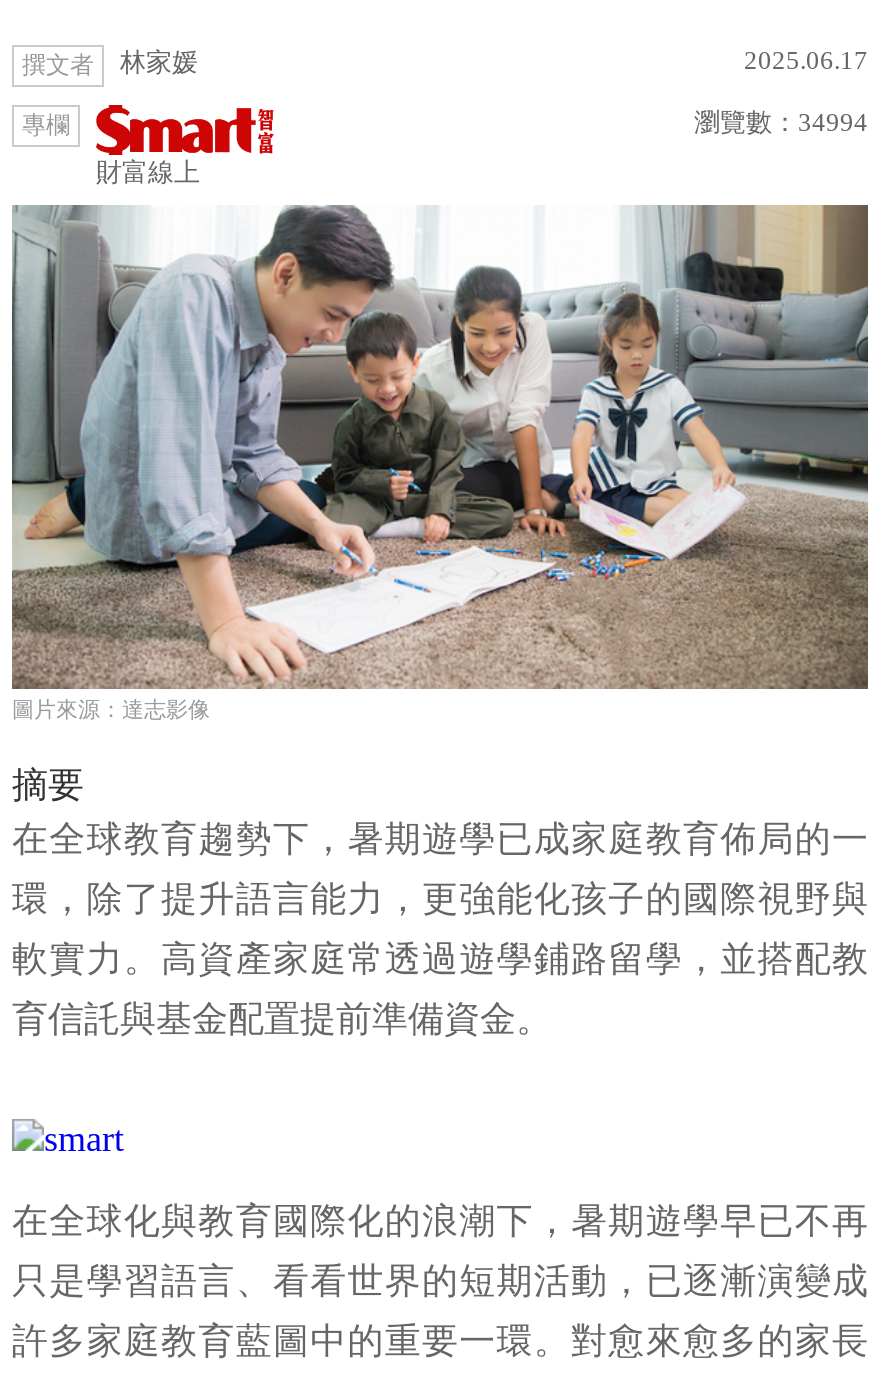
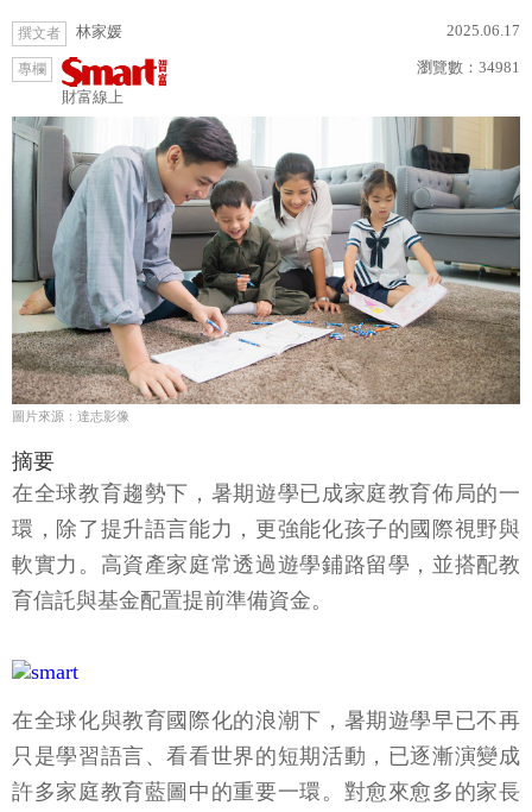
[694,107,868,137] 瀏覽數：34994 -> [417,58,520,76] 瀏覽數：34981

